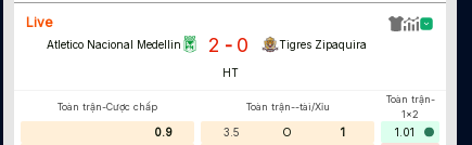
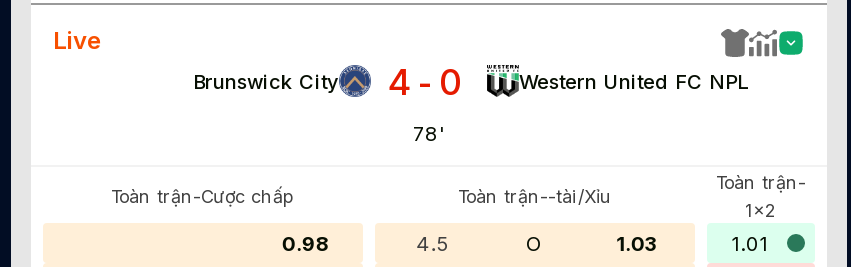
[47,33,367,56] Atletico Nacional Medellin | 2 - 0 | Tigres Zipaquira -> [193,61,749,103] Brunswick City | 4 - 0 | Western United FC NPL
[222,66,238,79] HT -> [413,121,445,145] 78 '
[154,125,172,138] 0.9 -> [282,231,330,255] 0.98
[224,125,240,138] 3.5 -> [416,231,448,255] 4.5
[341,125,345,138] 1 -> [617,231,659,255] 1.03

